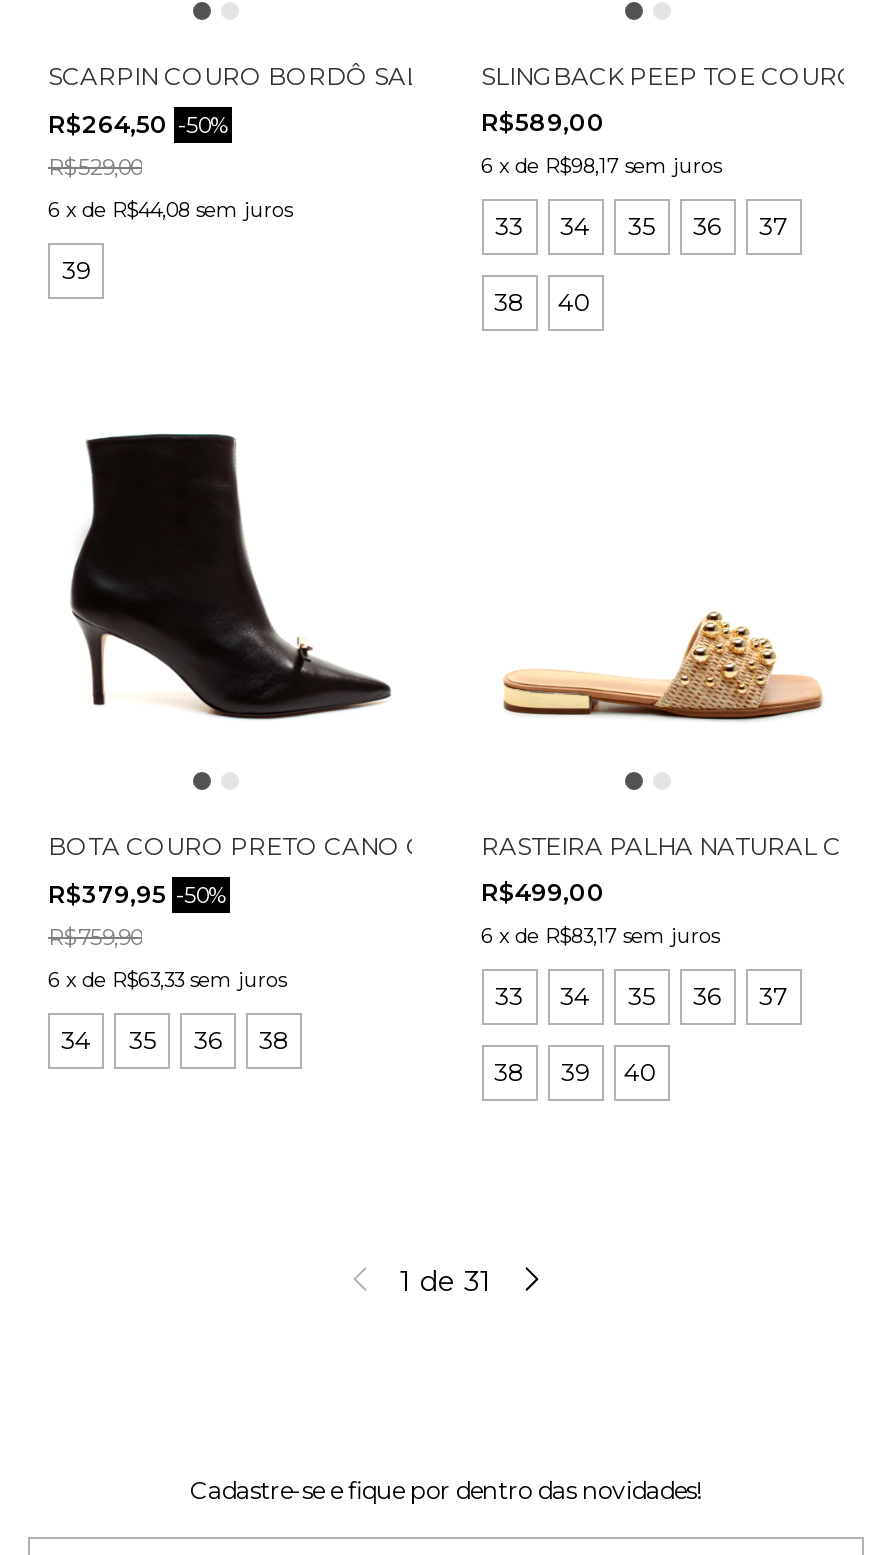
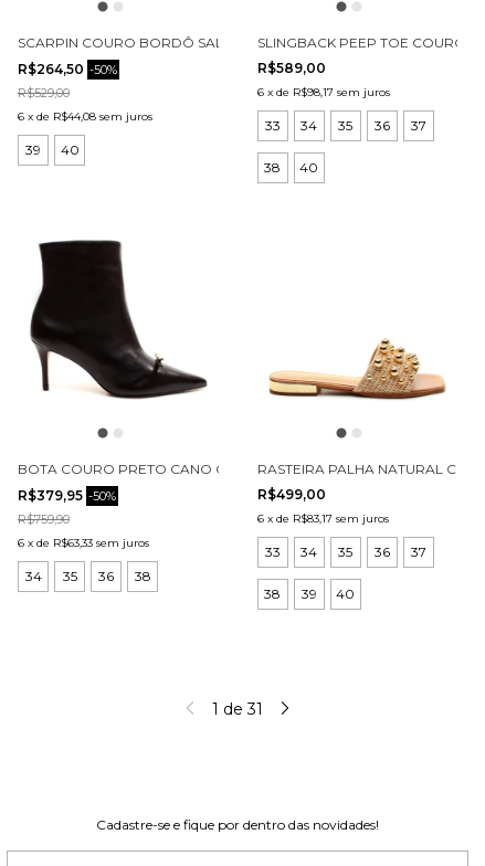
none -> [60,142,79,159] 40

